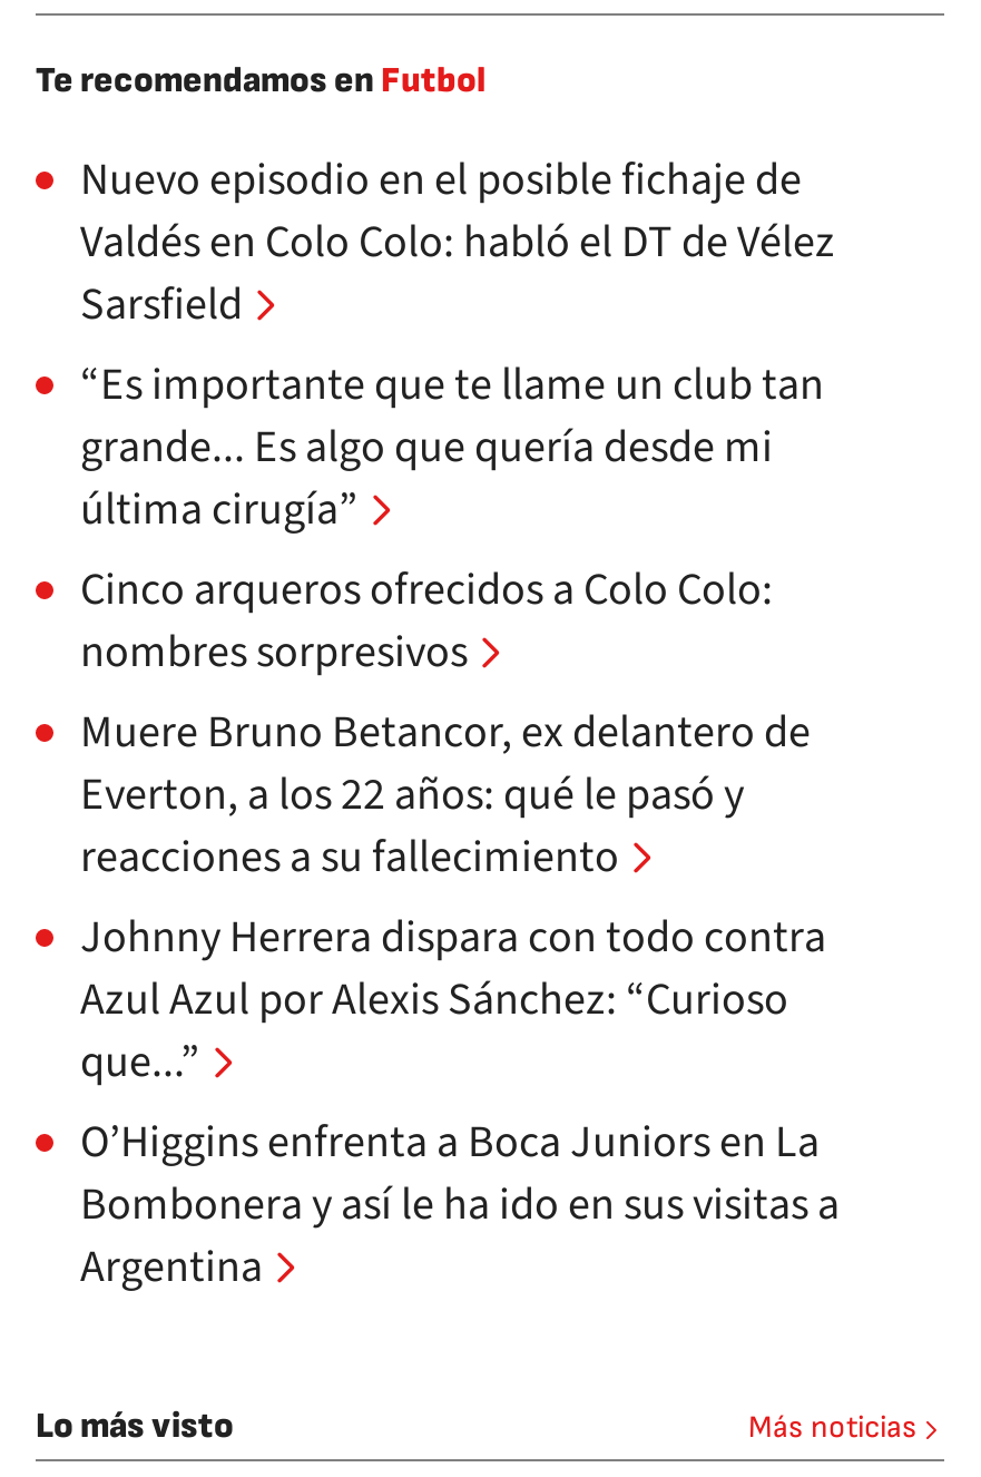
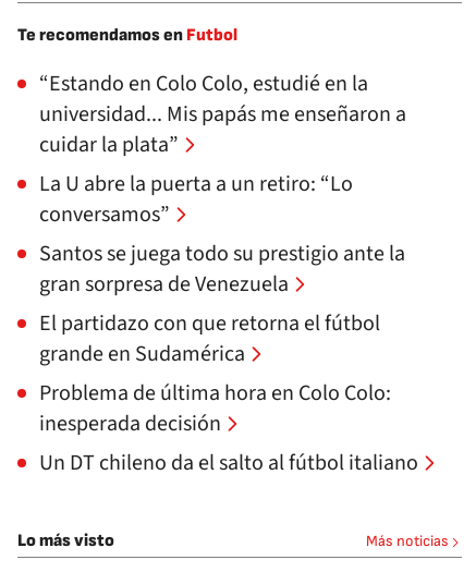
[80,149,840,1299] Nuevo episodio en el posible fichaje de | Valdés en Colo Colo: habló el DT de Vélez | Sarsfield | “Es importante que te llame un club tan | grande... Es algo que quería desde mi | última cirugía” | Cinco arqueros ofrecidos a Colo Colo: | nombres sorpresivos | Muere Bruno Betancor, ex delantero de | Everton, a los 22 años: qué le pasó y | reacciones a su fallecimiento | Johnny Herrera dispara con todo contra | Azul Azul por Alexis Sánchez: “Curioso | que...” | O’Higgins enfrenta a Boca Juniors en La | Bombonera y así le ha ido en sus visitas a | Argentina -> [39,69,418,478] “Estando en Colo Colo, estudié en la | universidad... Mis papás me enseñaron a | cuidar la plata” | La U abre la puerta a un retiro: “Lo | conversamos” | Santos se juega todo su prestigio ante la | gran sorpresa de Venezuela | El partidazo con que retorna el fútbol | grande en Sudamérica | Problema de última hora en Colo Colo: | inesperada decisión | Un DT chileno da el salto al fútbol italiano

